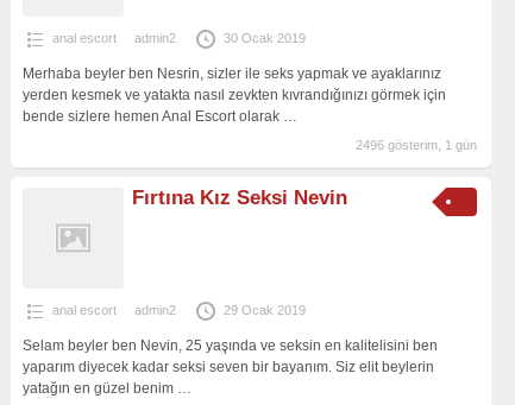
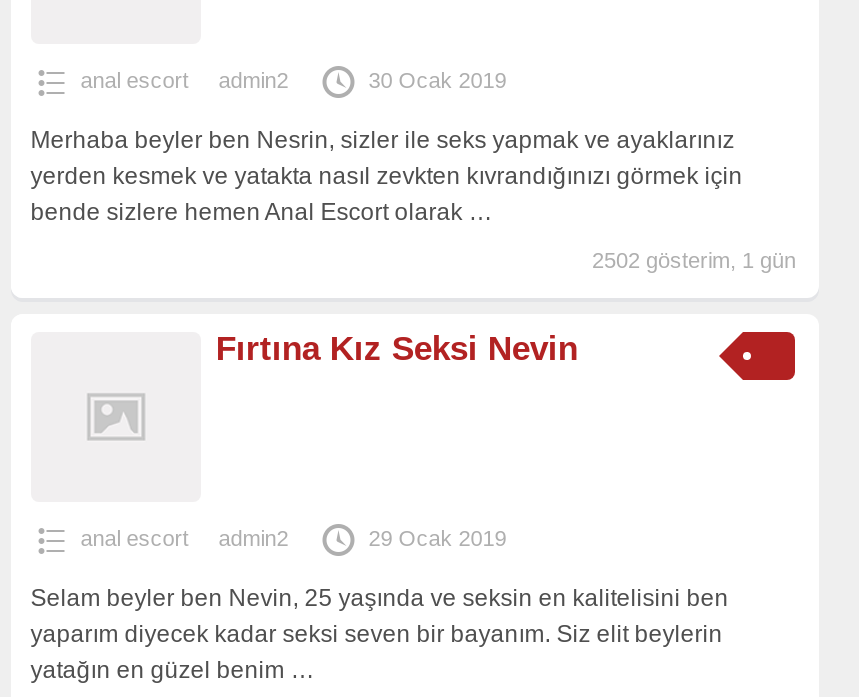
[356,138,477,152] 2496 gösterim, 1 gün -> [592,249,796,273] 2502 gösterim, 1 gün

